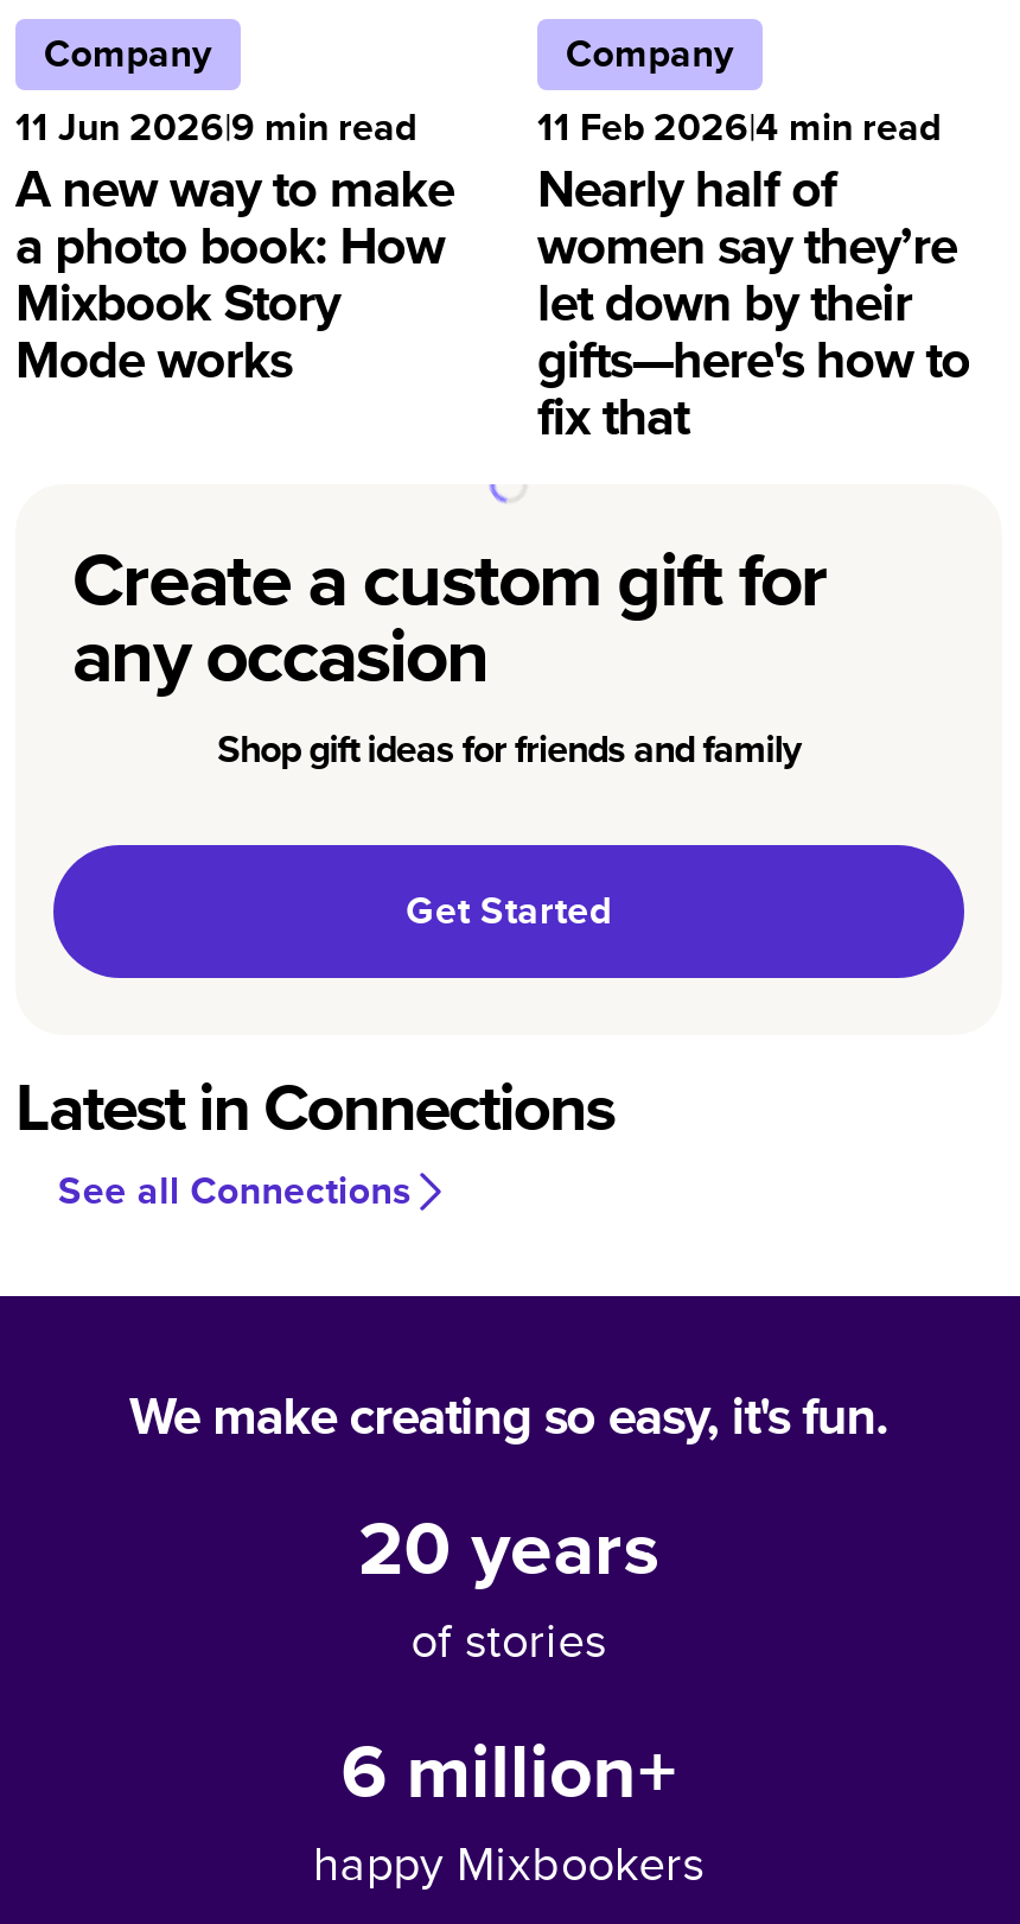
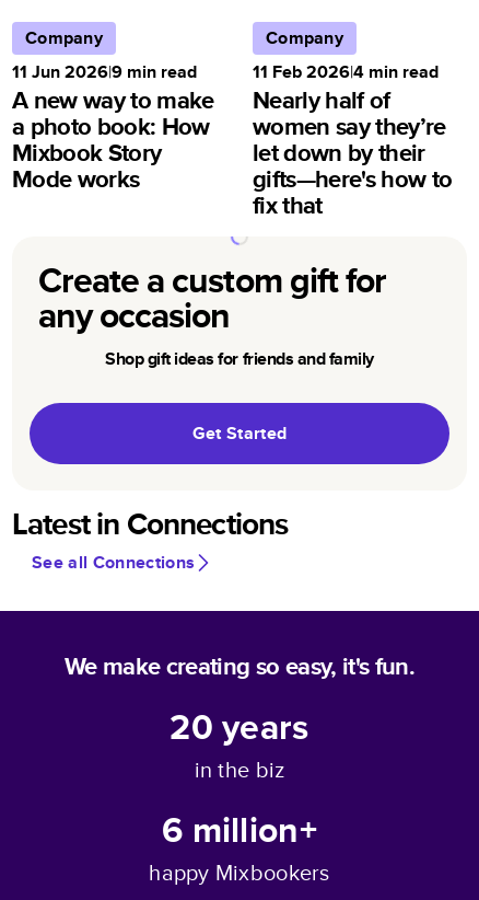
[411,1605,607,1674] of stories -> [194,753,285,785] in the biz

